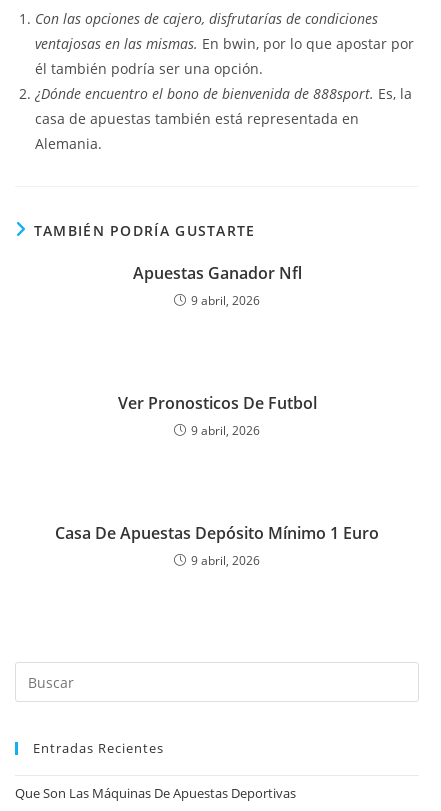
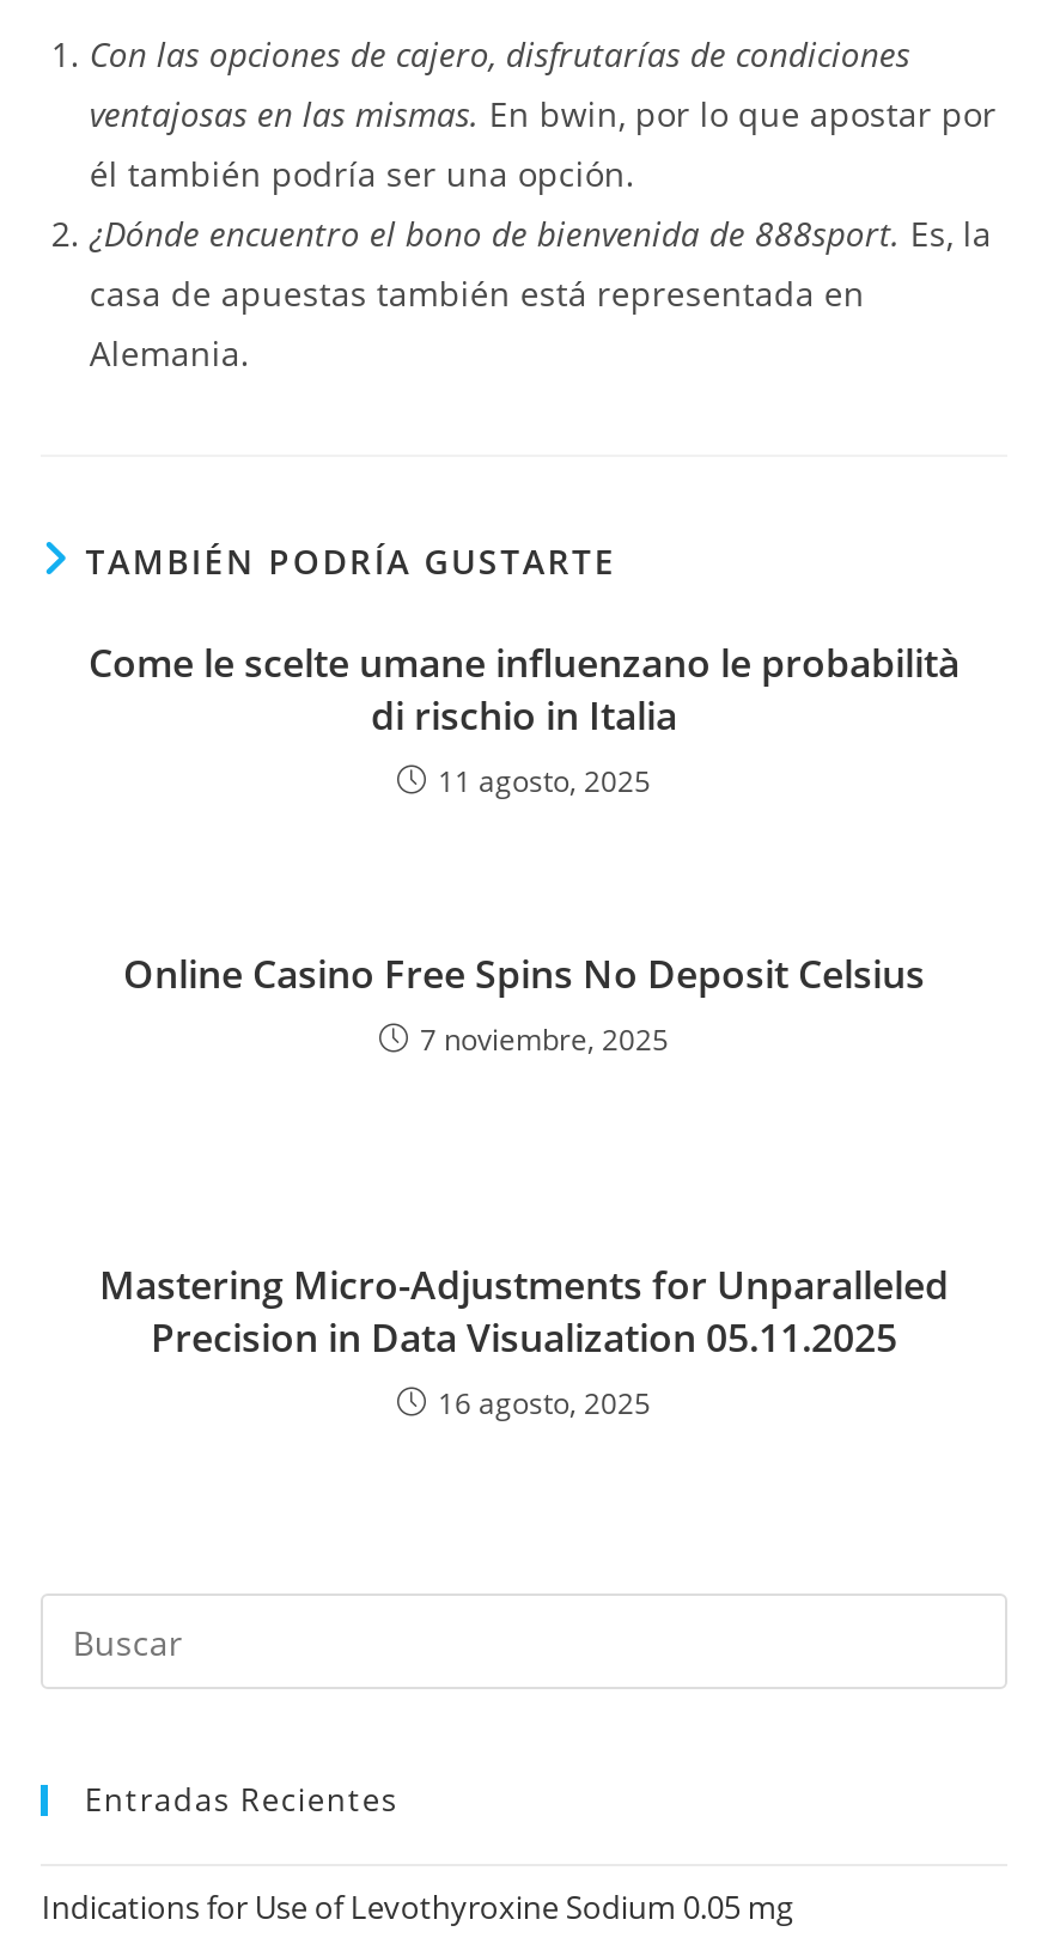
[132,262,301,309] Apuestas Ganador Nfl | 9 abril, 2026 -> [89,636,960,802] Come le scelte umane influenzano le probabilità | di rischio in Italia | 11 agosto, 2025
[117,392,316,439] Ver Pronosticos De Futbol | 9 abril, 2026 -> [123,947,925,1060] Online Casino Free Spins No Deposit Celsius | 7 noviembre, 2025
[55,522,379,569] Casa De Apuestas Depósito Mínimo 1 Euro | 9 abril, 2026 -> [99,1259,949,1424] Mastering Micro-Adjustments for Unparalleled | Precision in Data Visualization 05.11.2025 | 16 agosto, 2025
[15,784,296,802] Que Son Las Máquinas De Apuestas Deportivas -> [42,1885,793,1928] Indications for Use of Levothyroxine Sodium 0.05 mg

